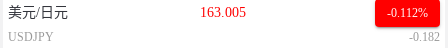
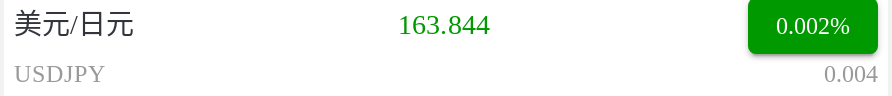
[200,5,246,20] 163.005 -> [398,10,490,40] 163.844
[387,5,428,19] -0.112% -> [776,11,850,39] 0.002%
[409,30,440,44] -0.182 -> [824,60,878,88] 0.004

